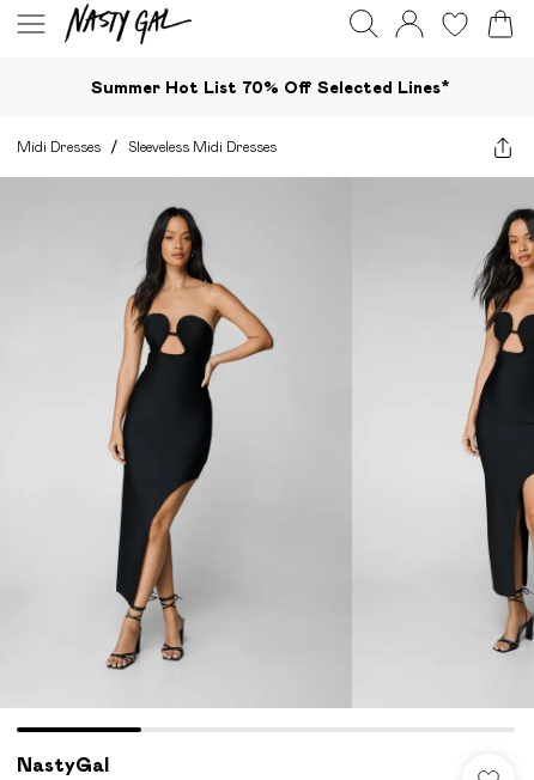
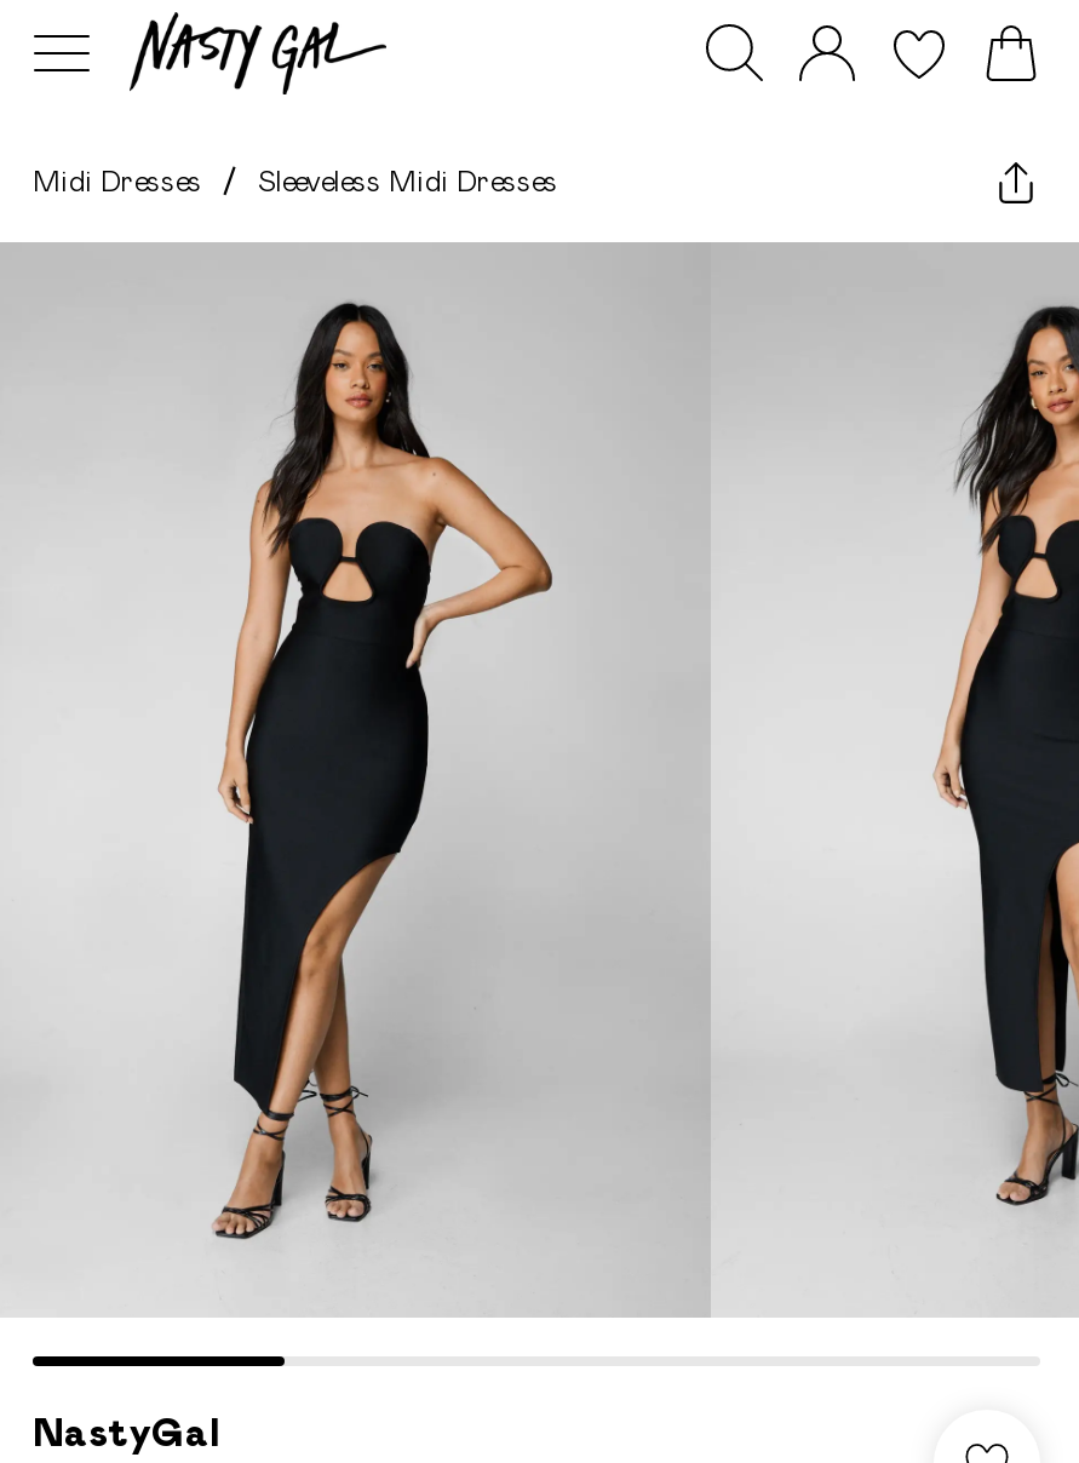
[91,77,450,96] Summer Hot List 70% Off Selected Lines* -> none

